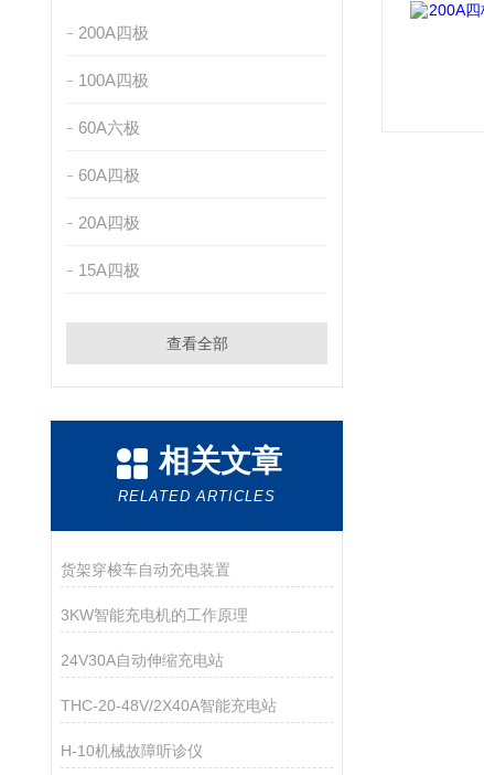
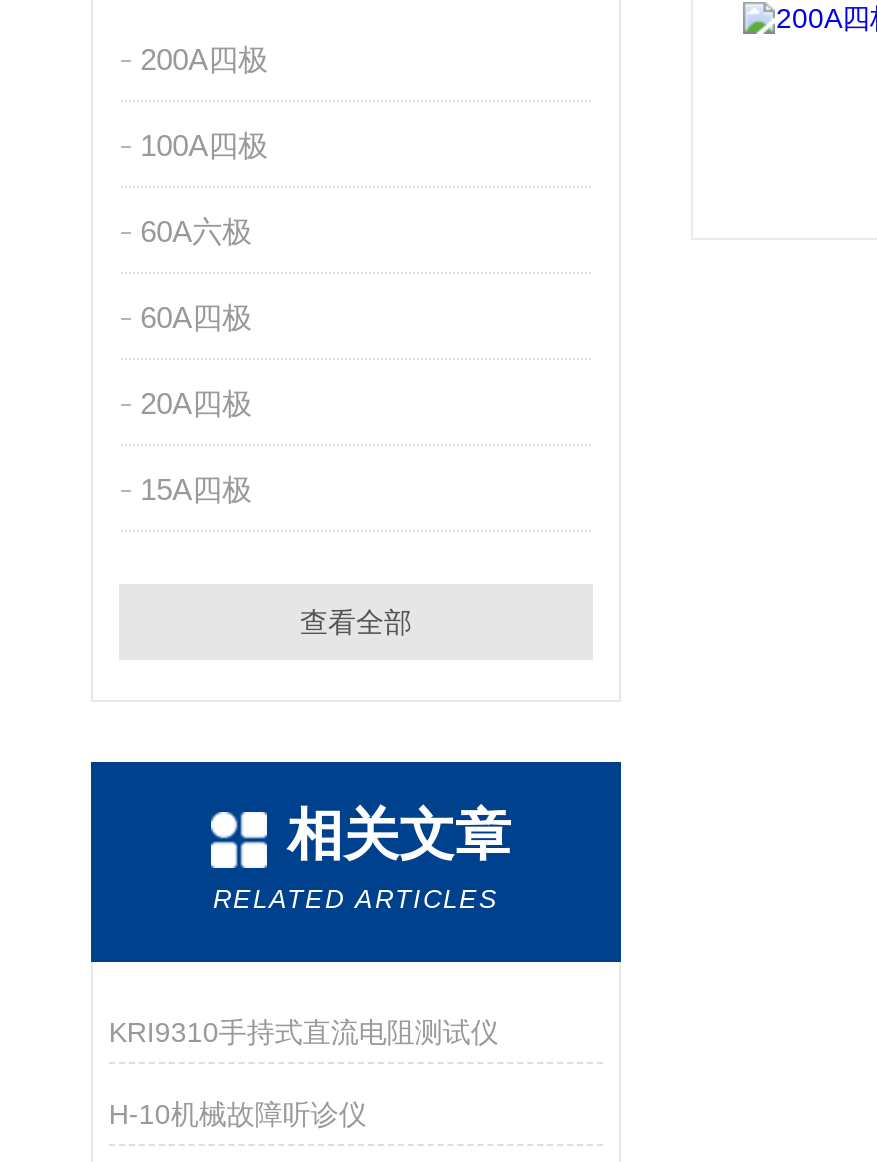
[61,561,277,714] 货架穿梭车自动充电装置 | 3KW智能充电机的工作原理 | 24V30A自动伸缩充电站 | THC-20-48V/2X40A智能充电站 -> [109,1016,499,1048] KRI9310手持式直流电阻测试仪

